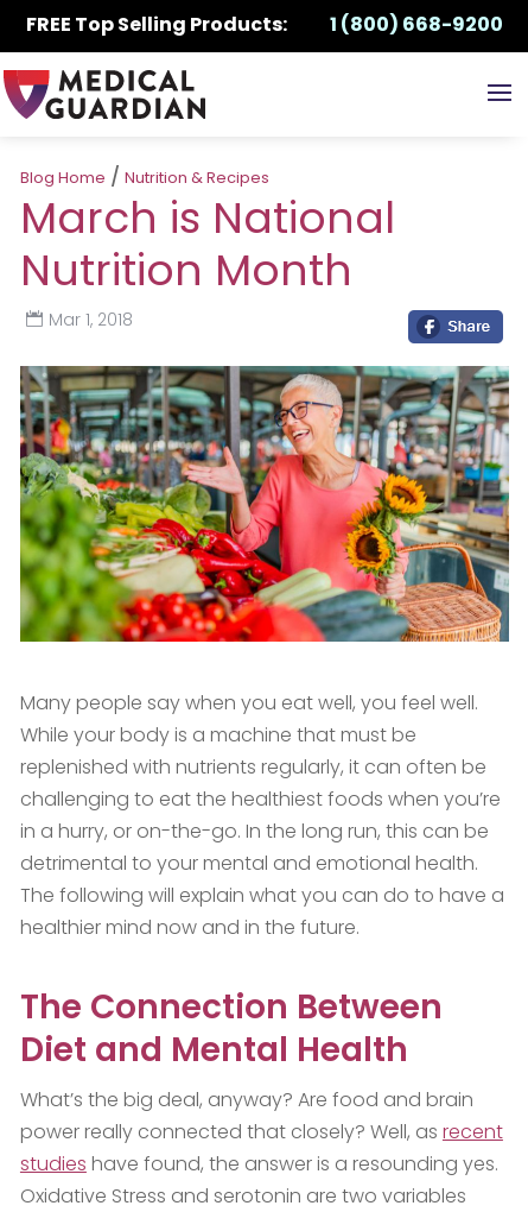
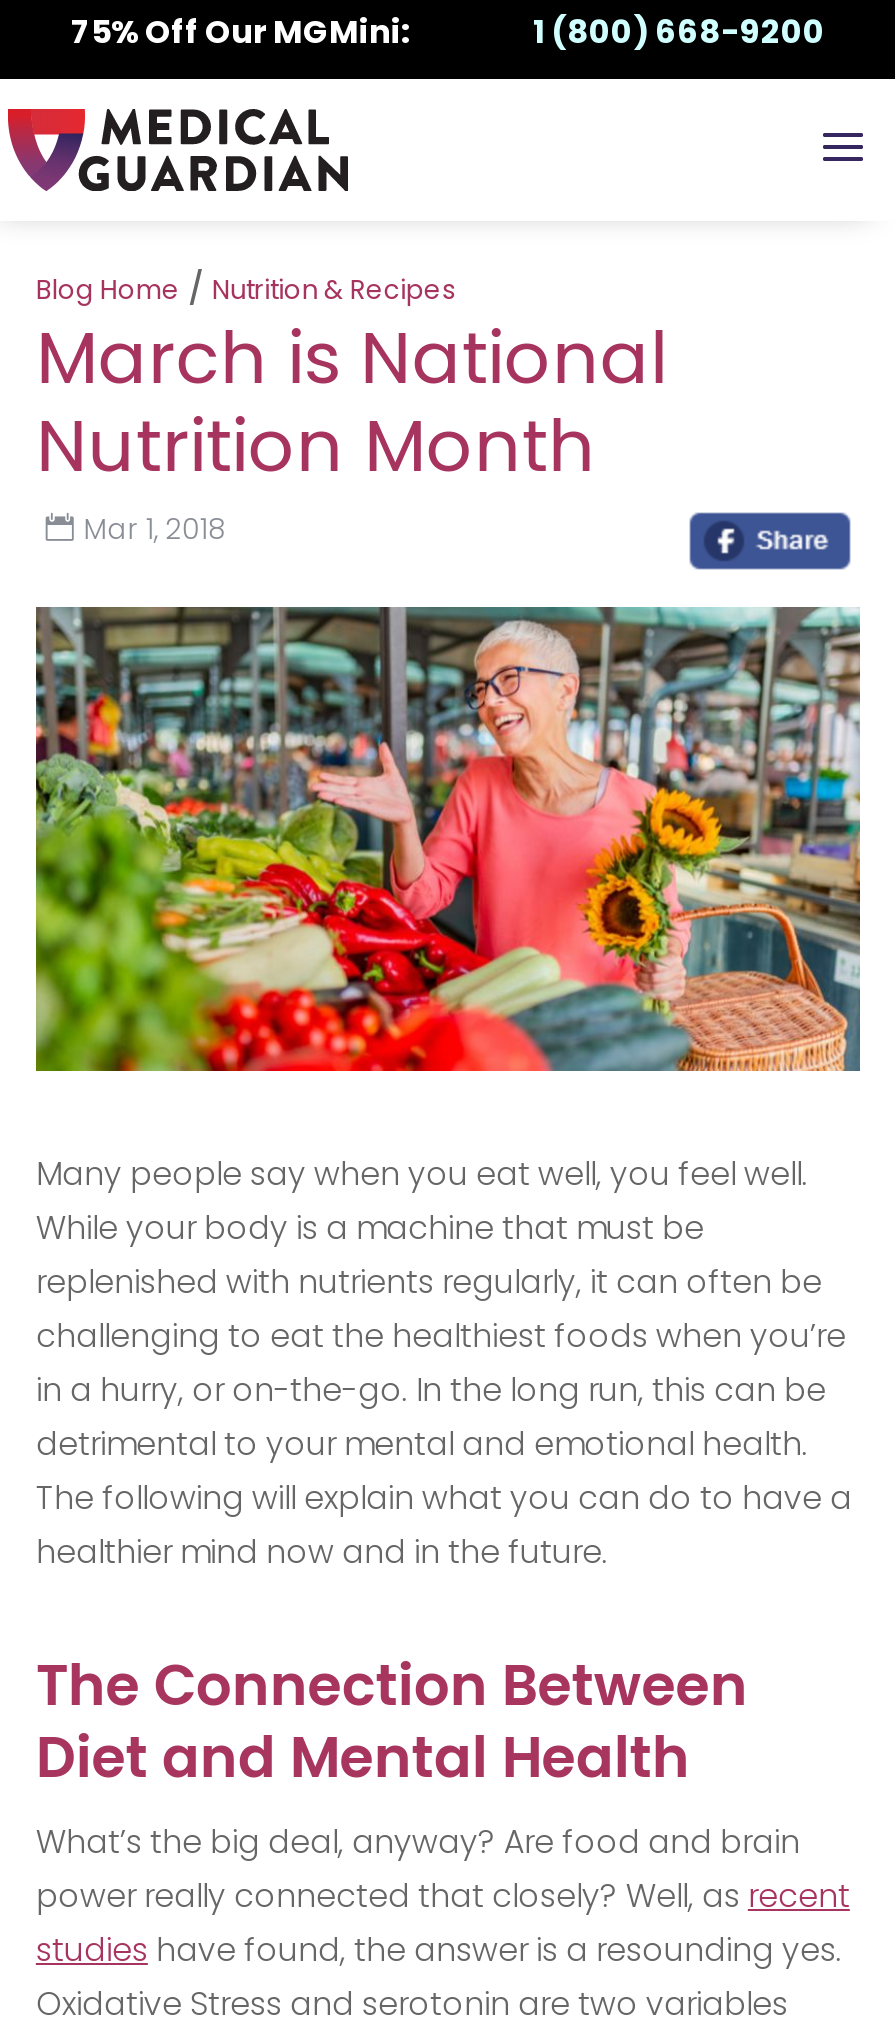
[26,11,287,38] FREE Top Selling Products: -> [71,9,409,55] 75% Off Our MGMini:

